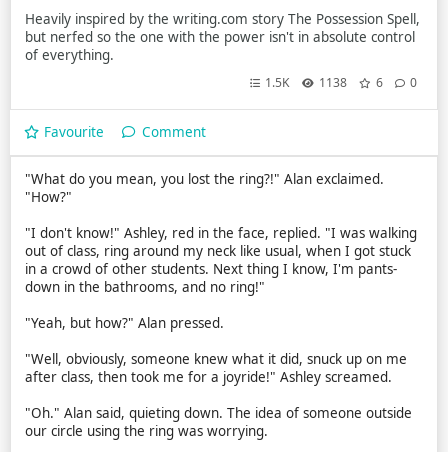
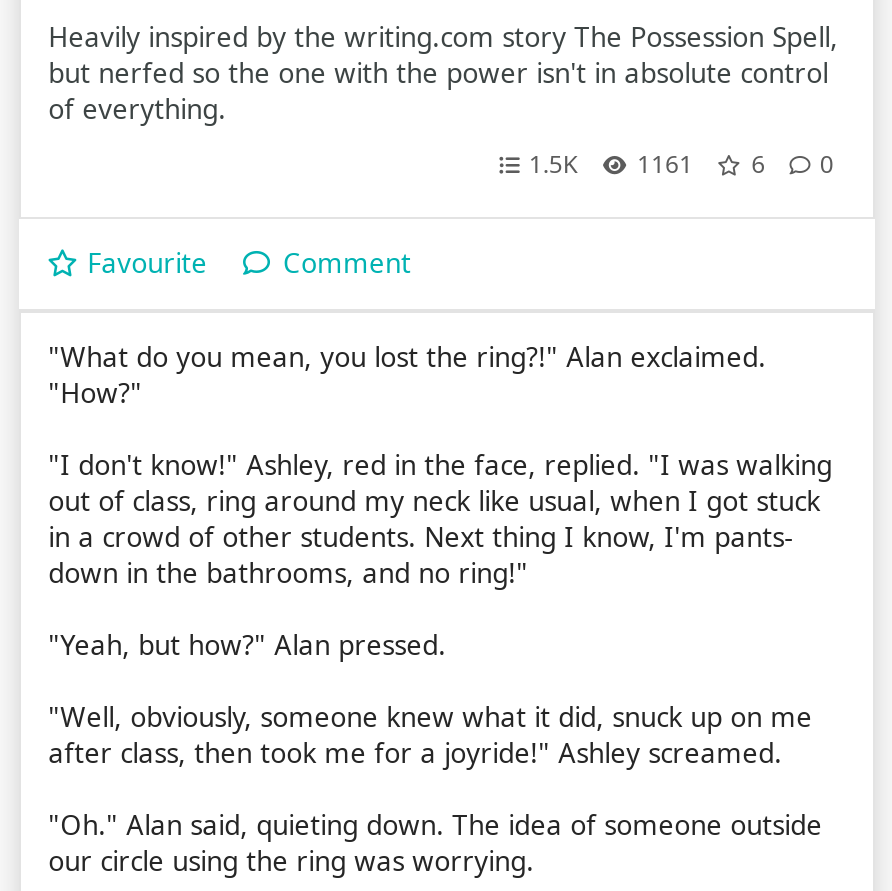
[262,74,417,91] 1.5K 1138 6 0 -> [523,147,834,181] 1.5K 1161 6 0

